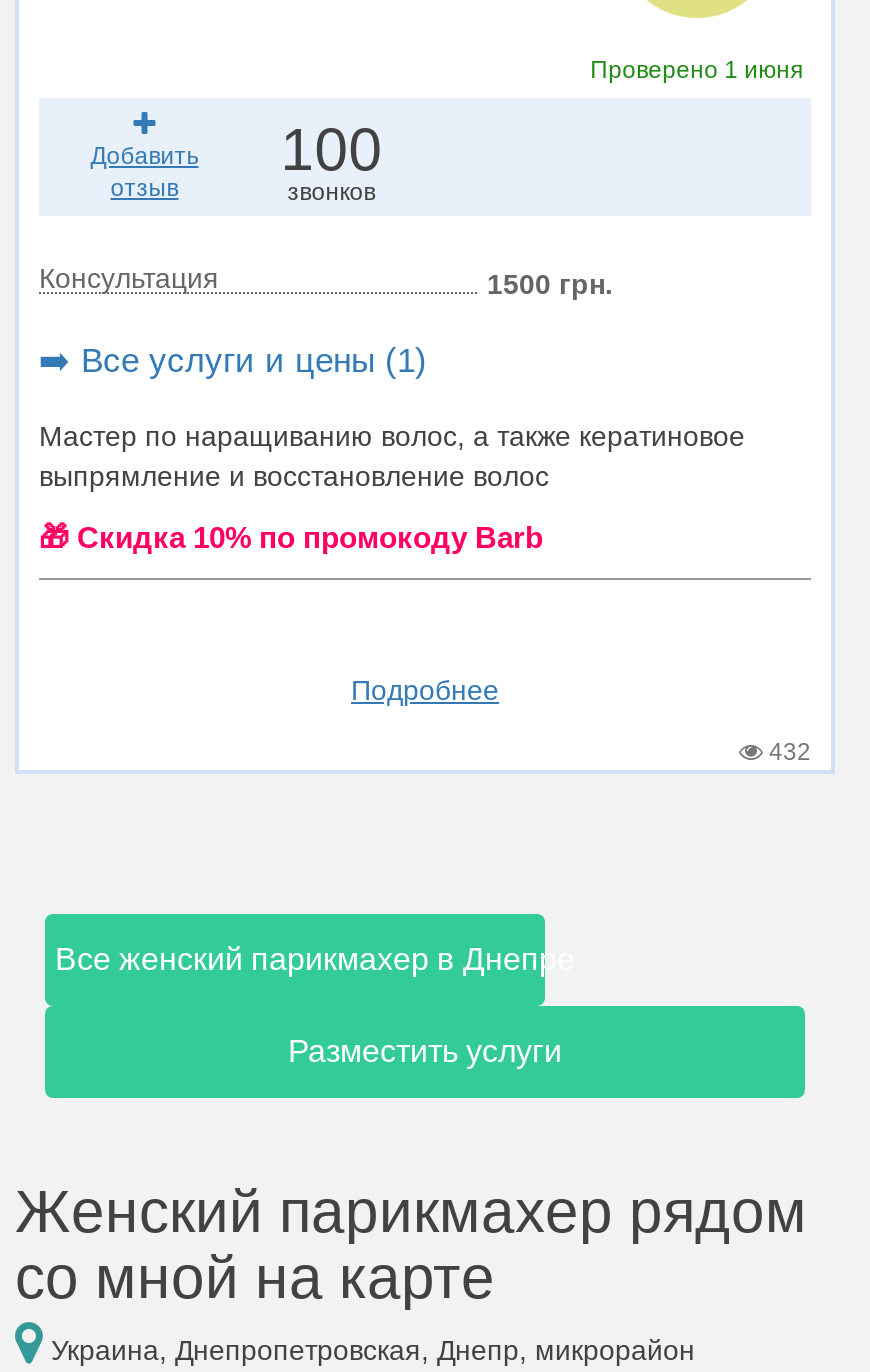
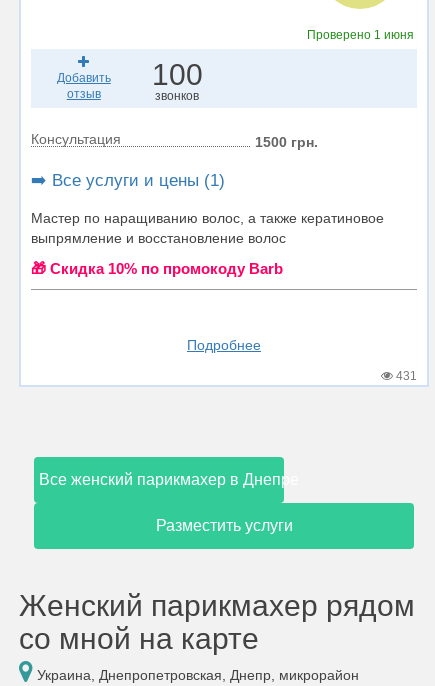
[763,738,811,766] 432 -> [393,369,417,383] 431

